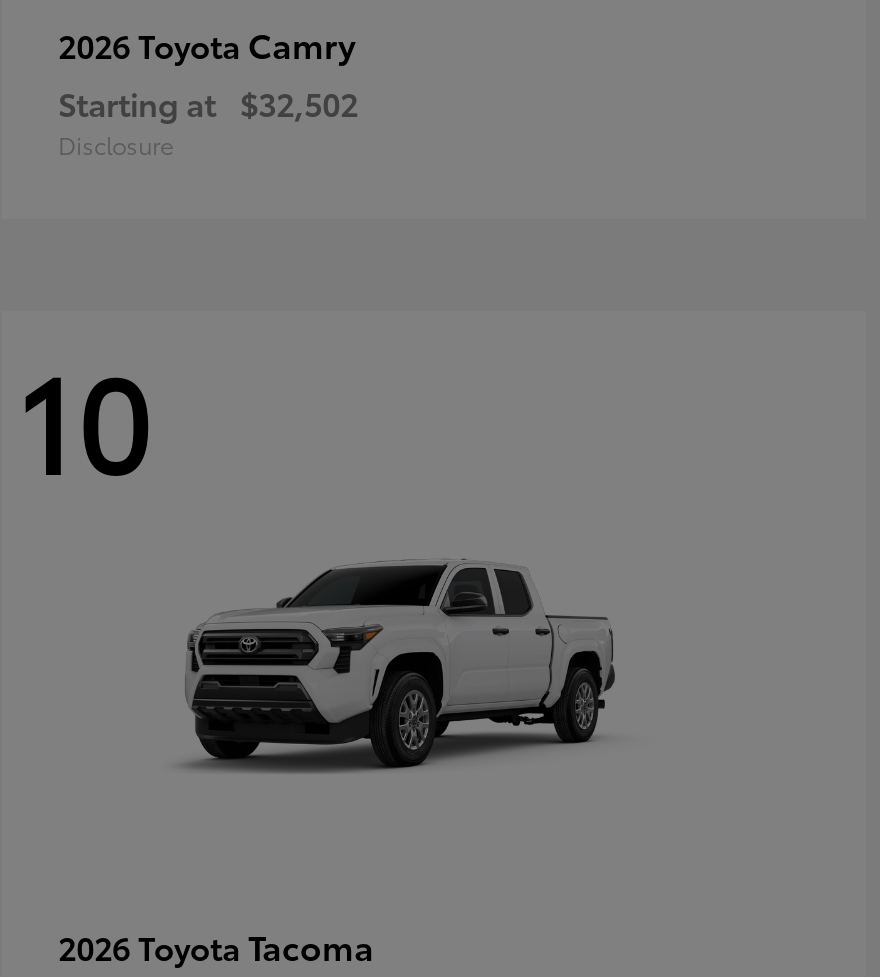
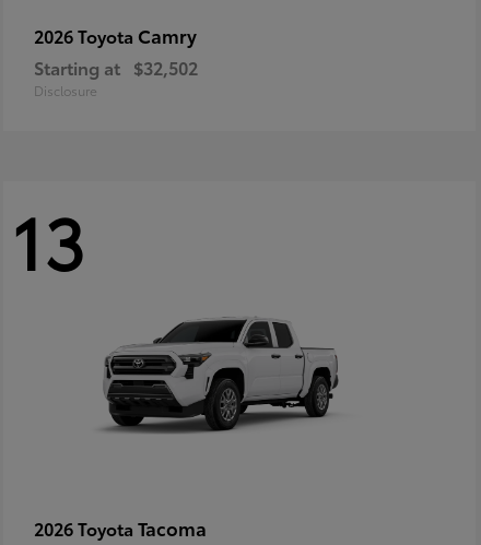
[18,325,150,509] 10 -> [12,189,84,289] 13

